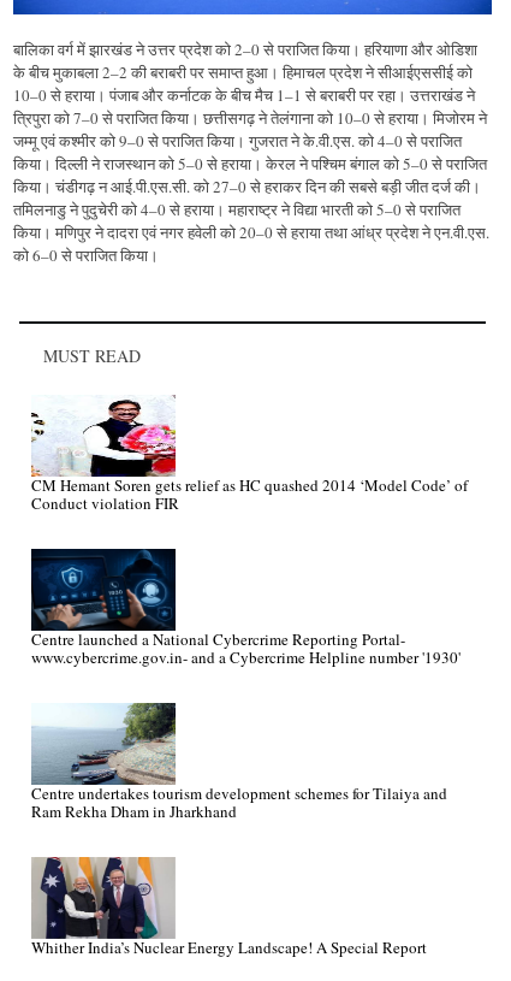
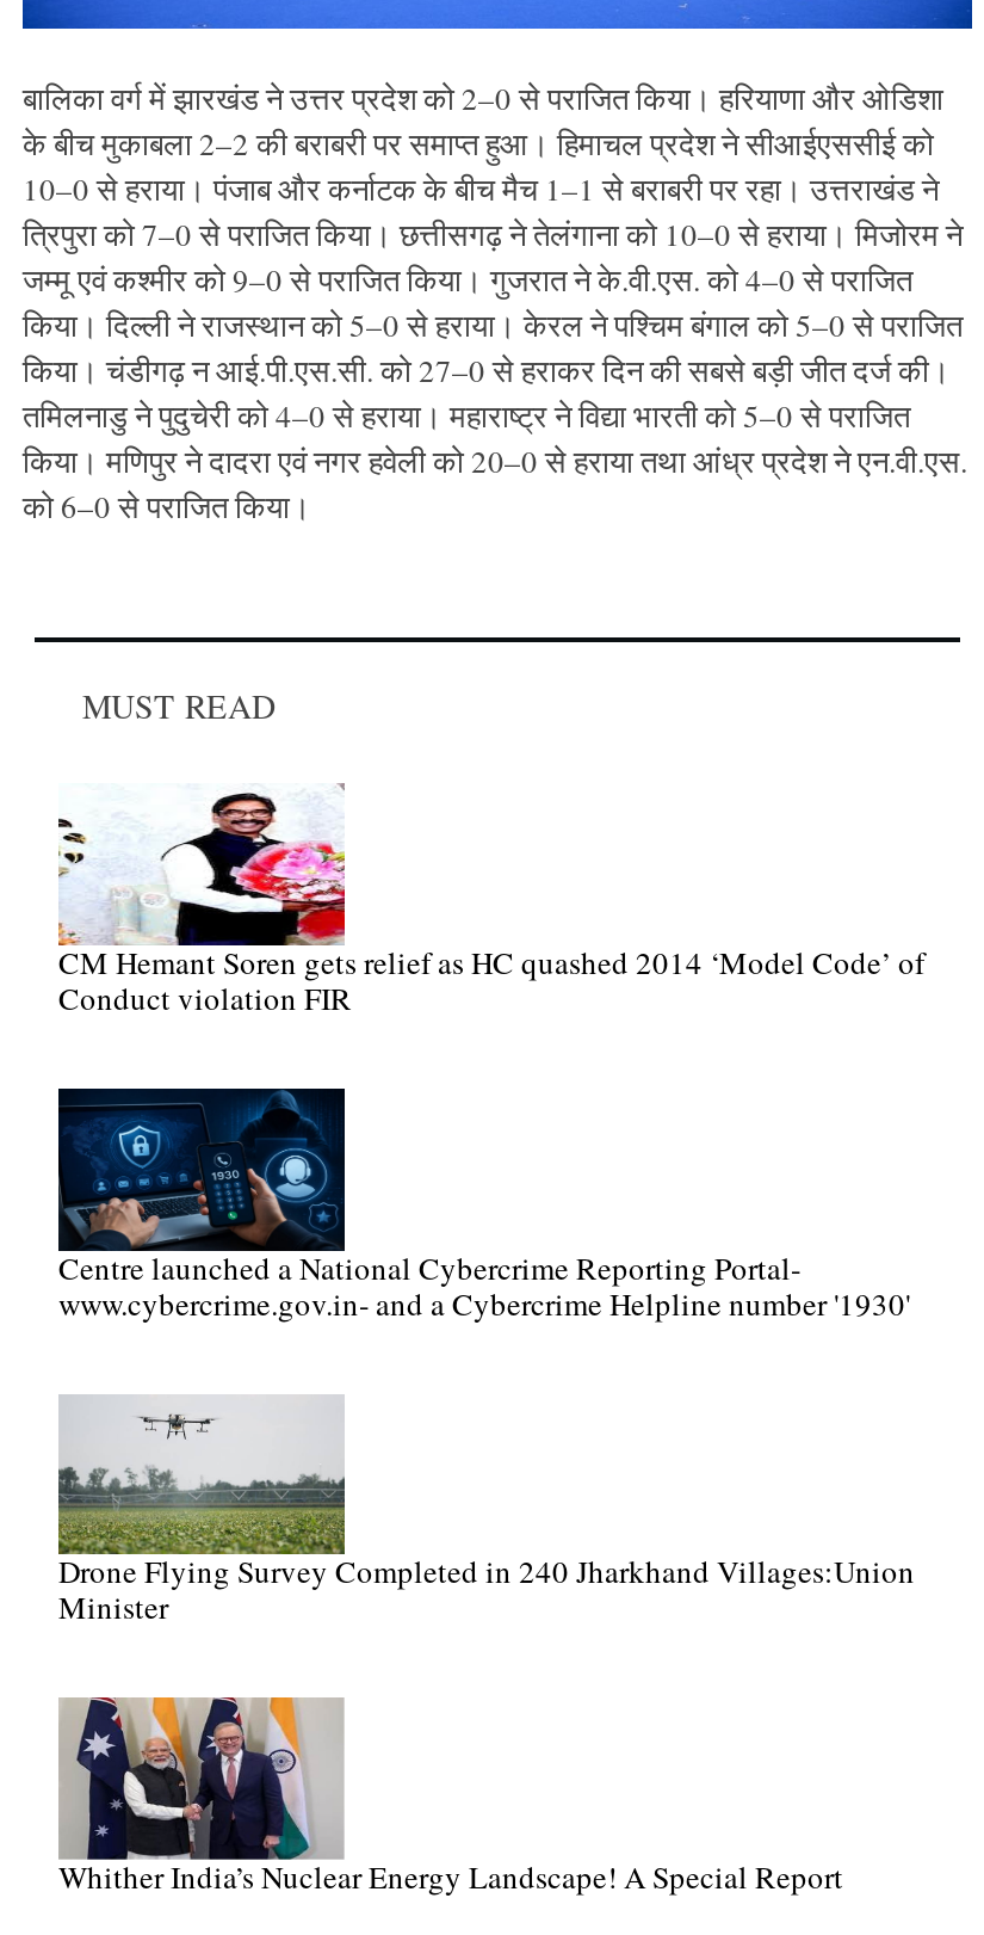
[31,702,447,822] [image] | Centre undertakes tourism development schemes for Tilaiya and | Ram Rekha Dham in Jharkhand -> [56,1394,915,1628] [image] | Drone Flying Survey Completed in 240 Jharkhand Villages:Union | Minister

